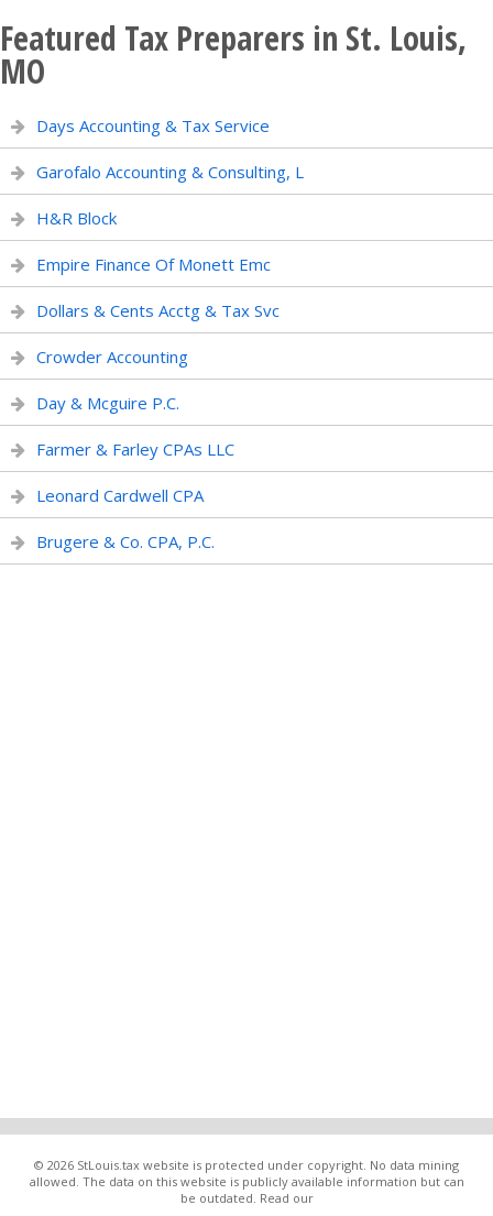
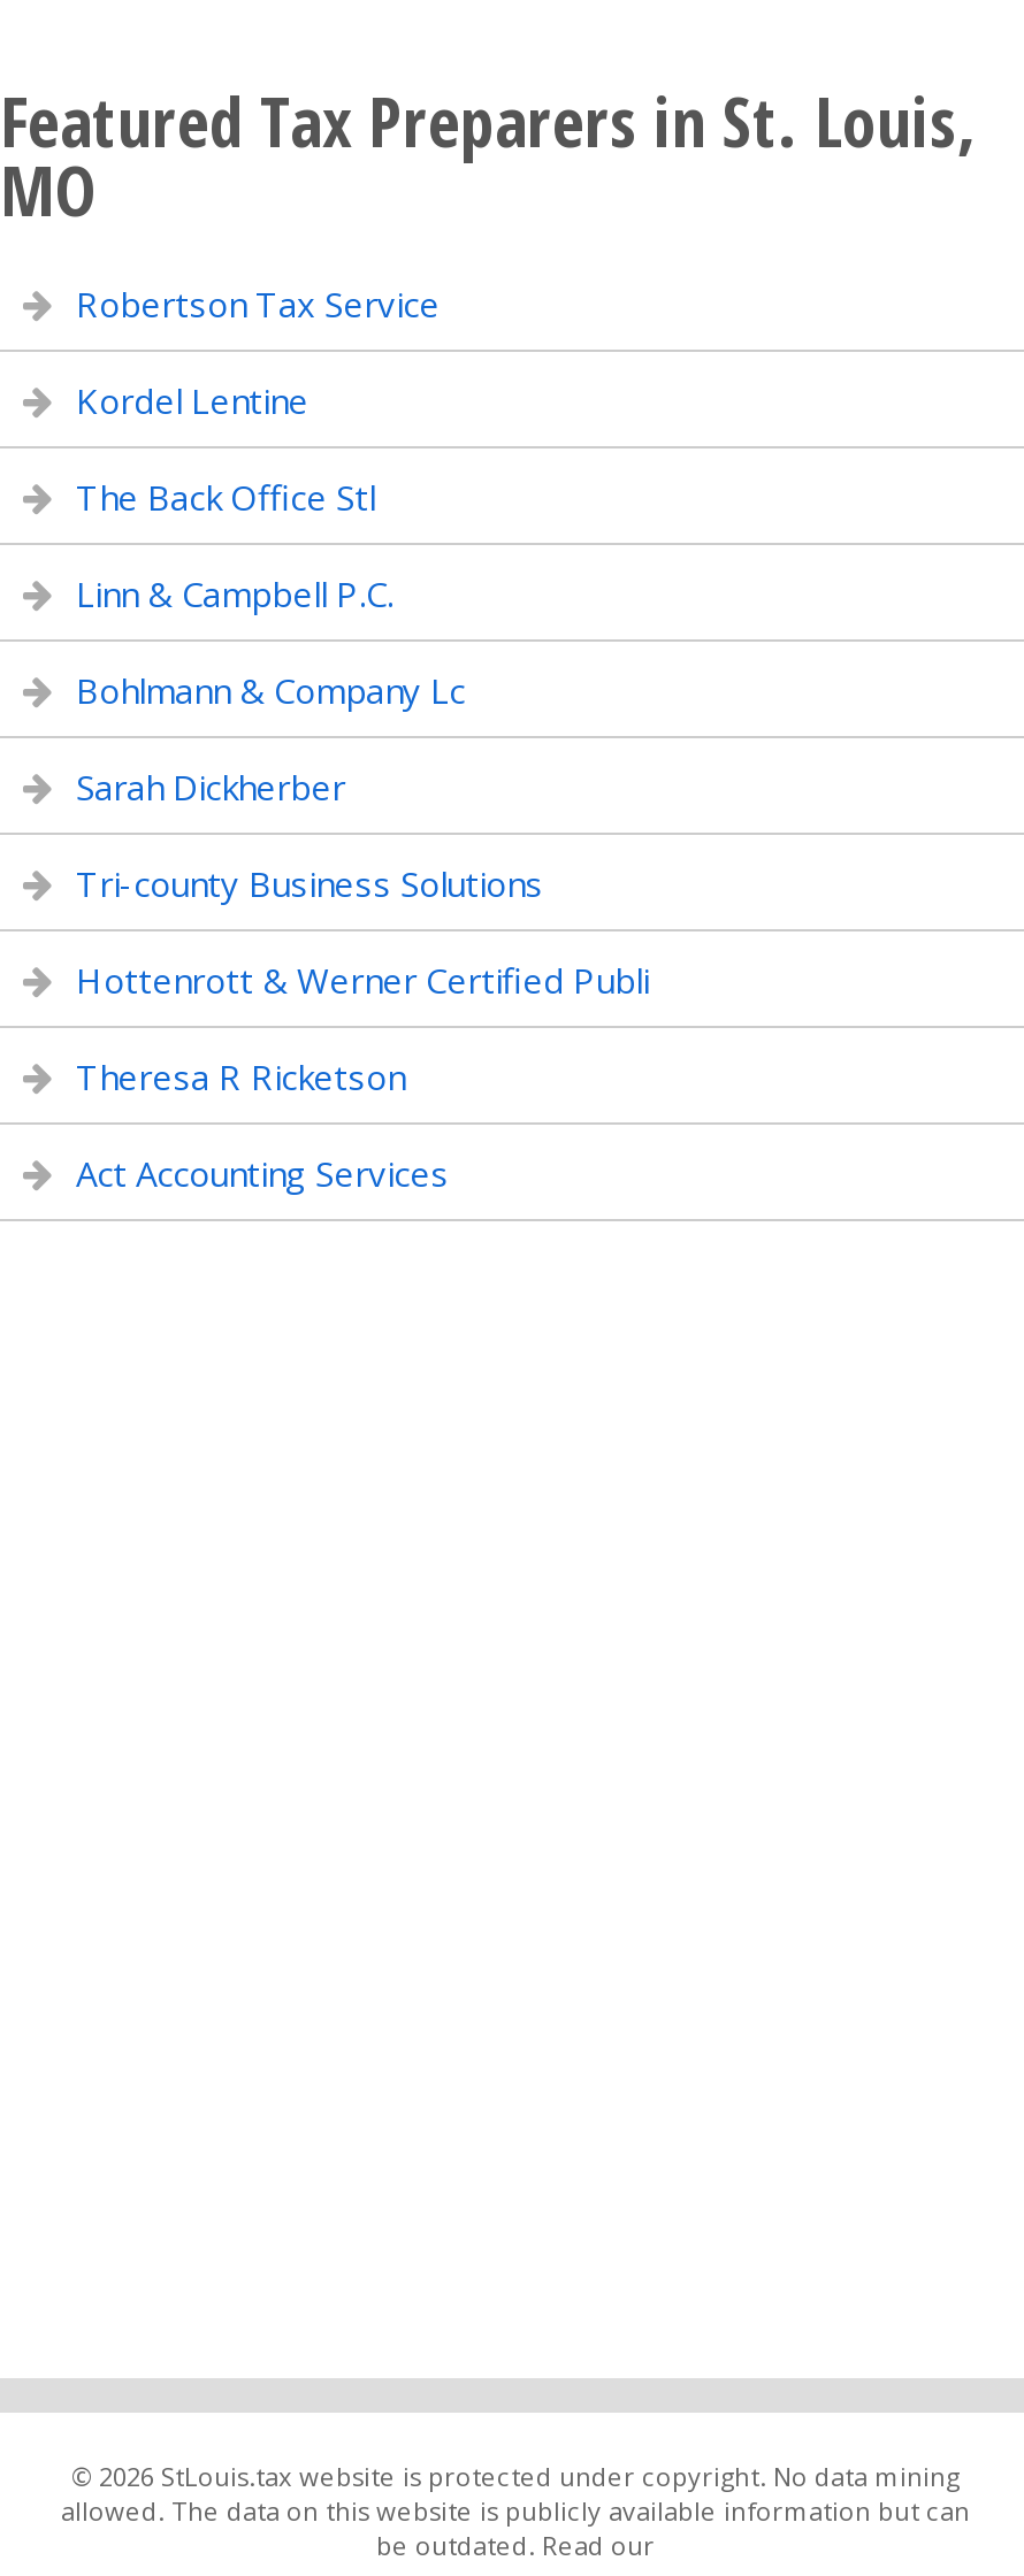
[36,114,270,136] Days Accounting & Tax Service -> [76,281,440,327] Robertson Tax Service
[36,161,304,183] Garofalo Accounting & Consulting, L -> [76,377,308,423] Kordel Lentine
[36,207,117,229] H&R Block -> [76,474,375,520] The Back Office Stl
[36,253,271,275] Empire Finance Of Monett Emc -> [76,570,393,616] Linn & Campbell P.C.
[36,299,280,321] Dollars & Cents Acctg & Tax Svc -> [76,667,465,713] Bohlmann & Company Lc
[36,346,188,368] Crowder Accounting -> [76,764,345,810] Sarah Dickherber
[36,392,179,414] Day & Mcguire P.C. -> [76,860,543,906] Tri-county Business Solutions
[36,438,234,460] Farmer & Farley CPAs LLC -> [76,957,649,1003] Hottenrott & Werner Certified Publi
[36,484,204,506] Leonard Cardwell CPA -> [76,1053,405,1099] Theresa R Ricketson
[36,530,215,552] Brugere & Co. CPA, P.C. -> [76,1150,449,1196] Act Accounting Services

